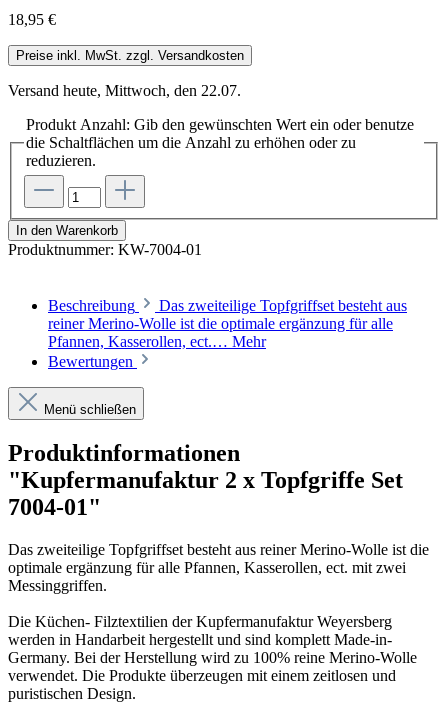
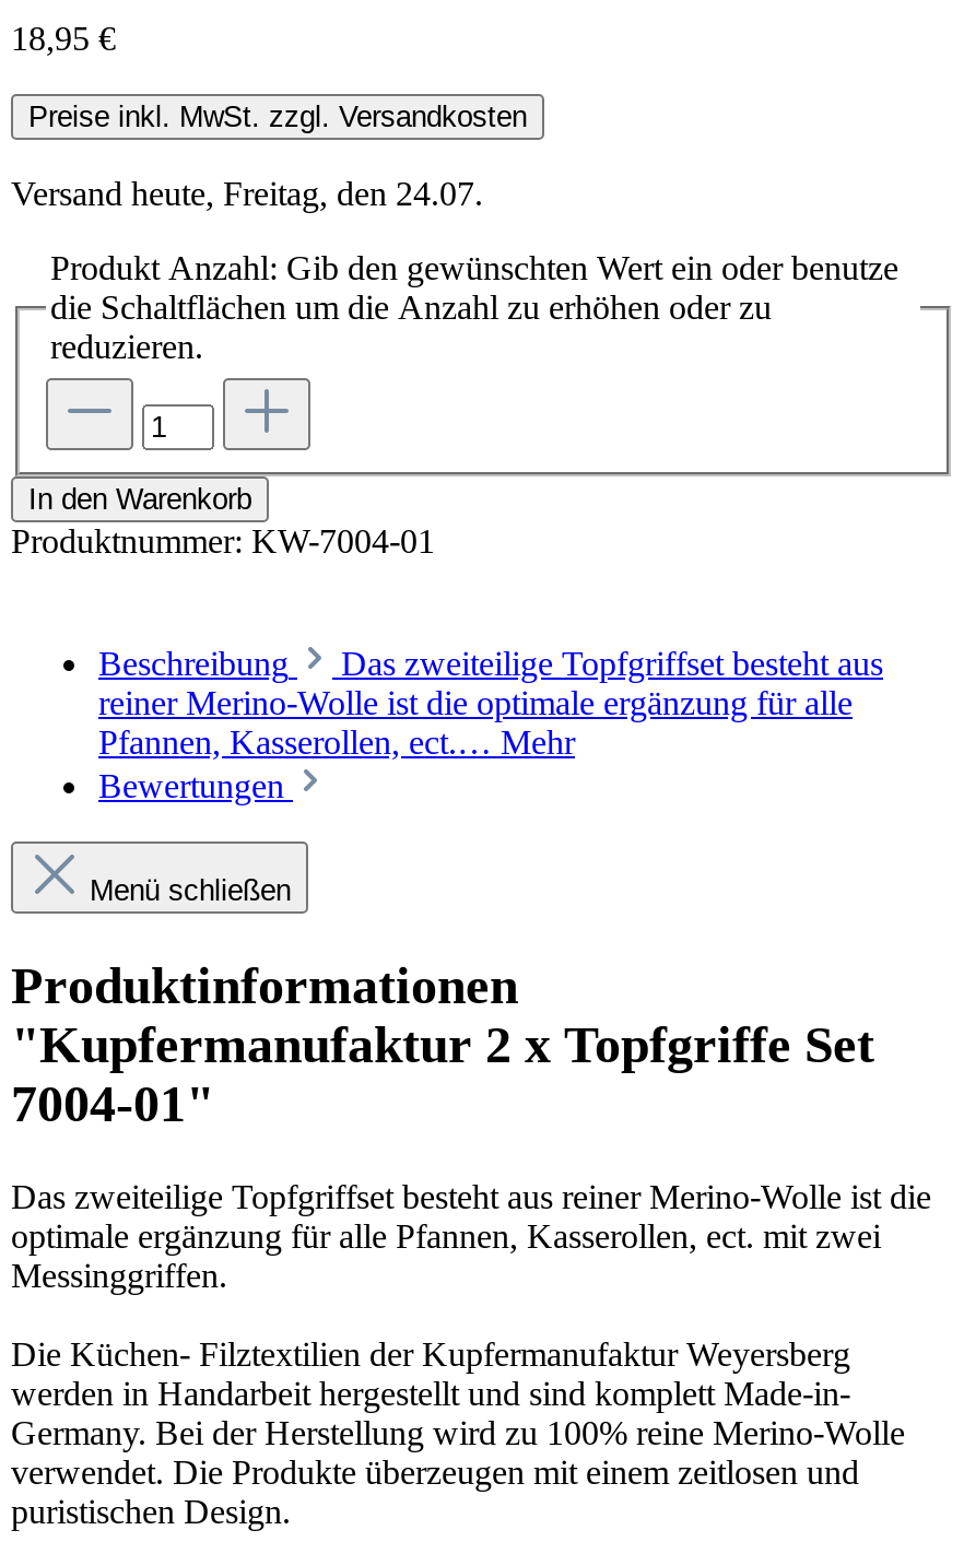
[8,82,241,99] Versand heute, Mittwoch, den 22.07. -> [11,174,483,212] Versand heute, Freitag, den 24.07.

